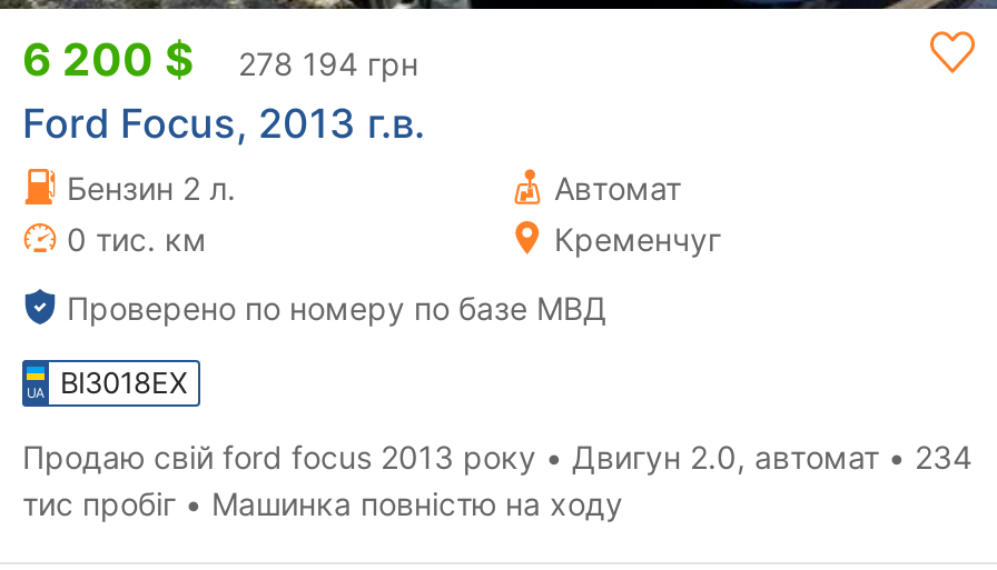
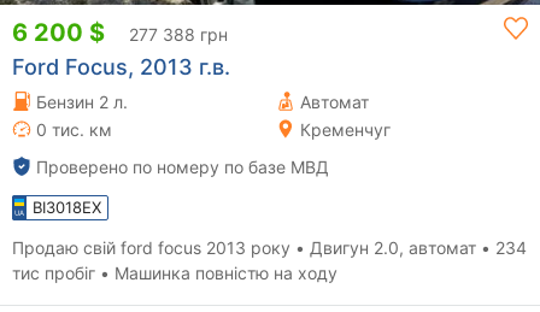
[22,32,418,86] 6 200 $ 278 194 грн -> [12,18,228,46] 6 200 $ 277 388 грн

